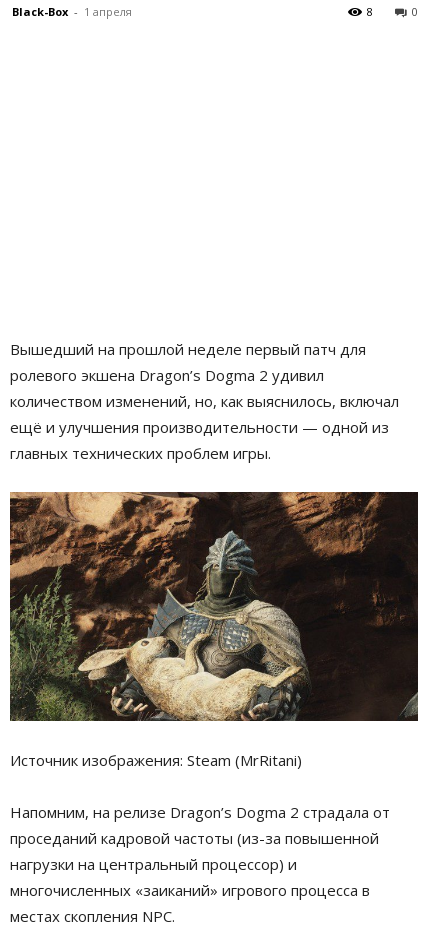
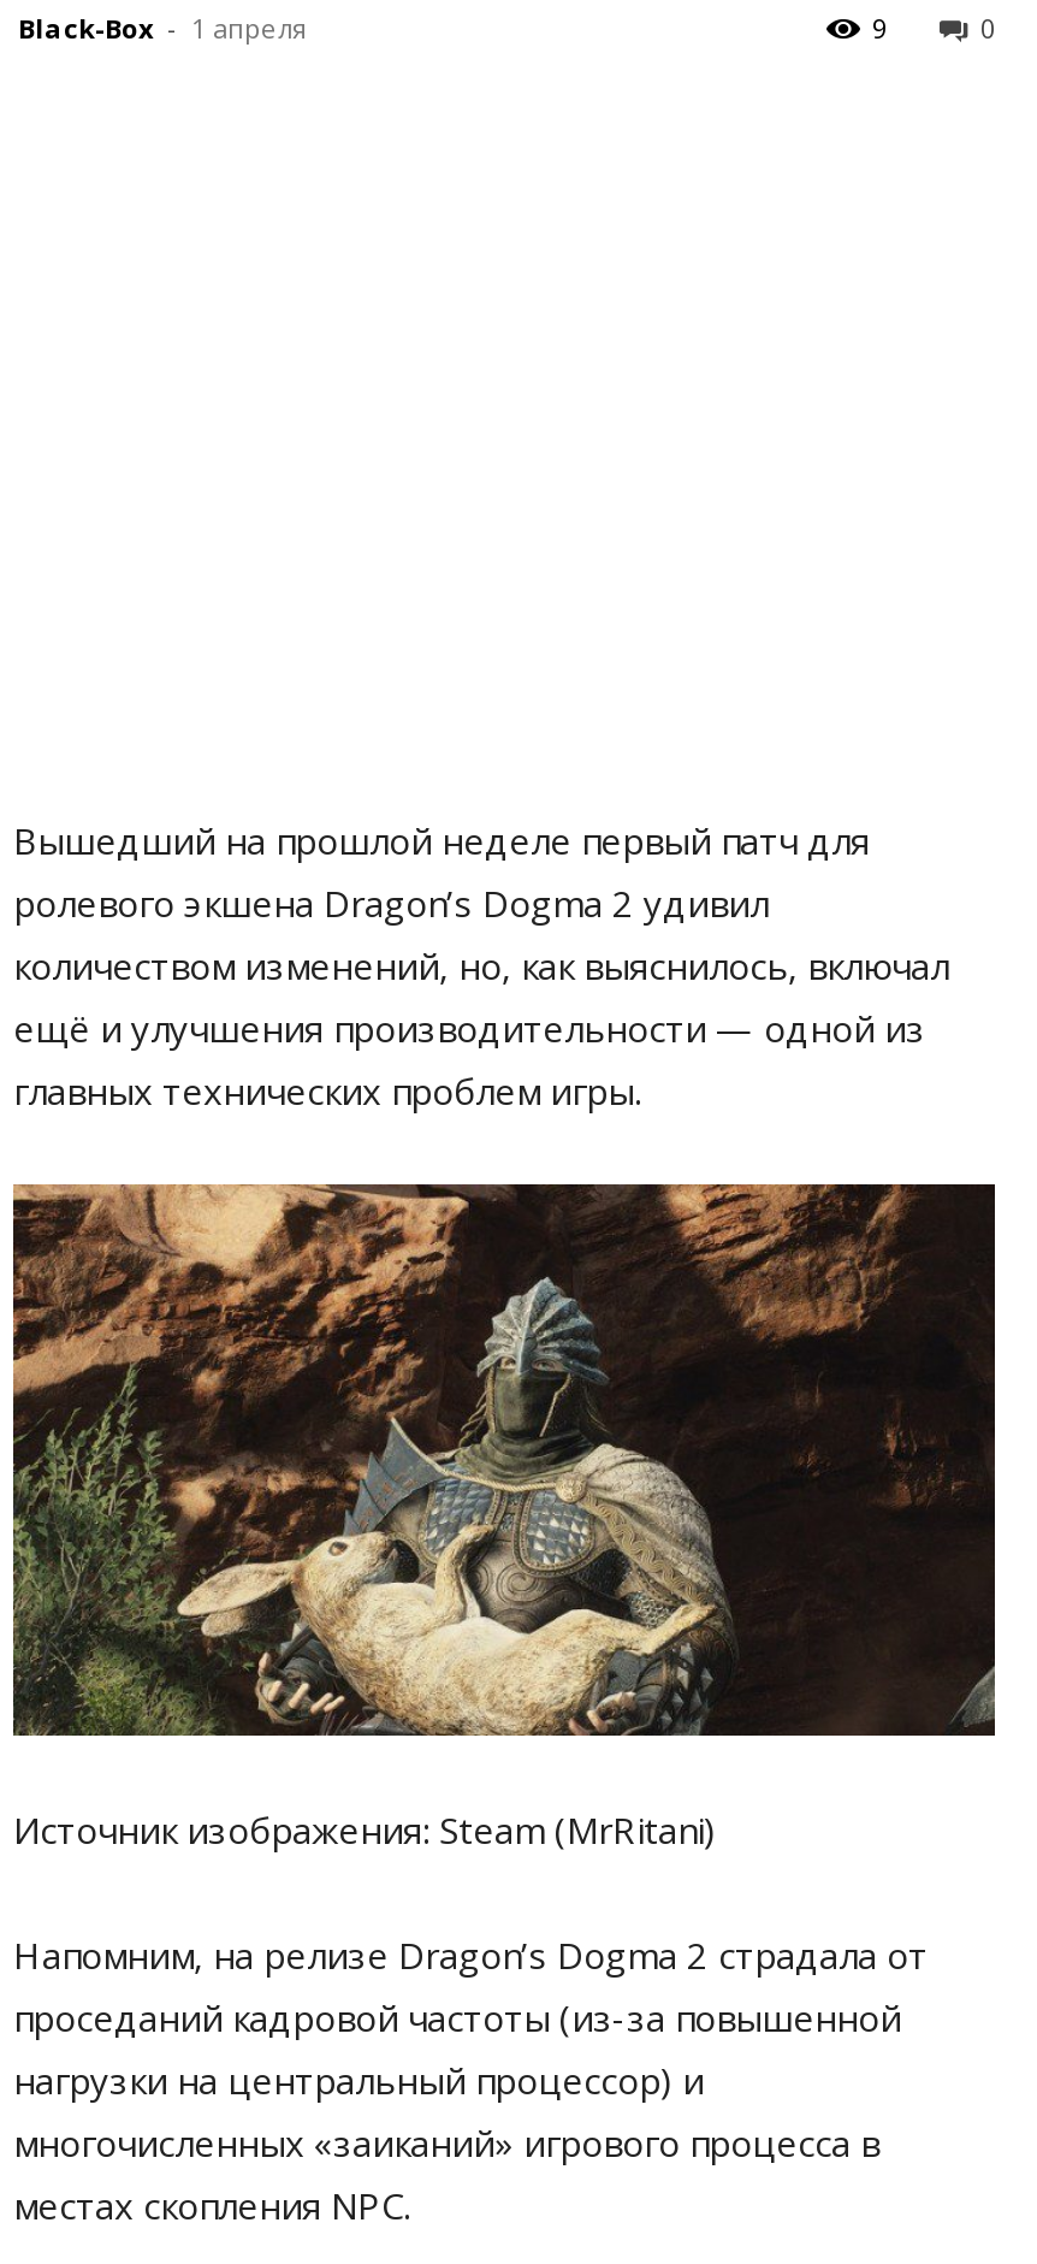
[367,4,373,19] 8 -> [872,10,887,46] 9

